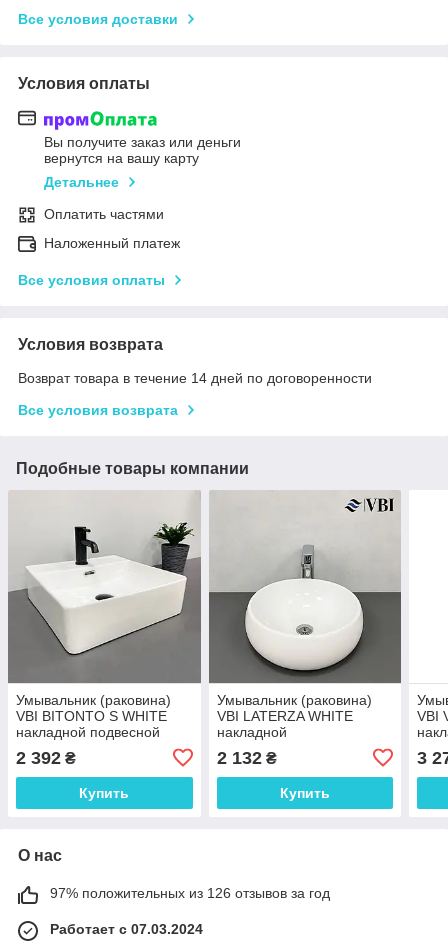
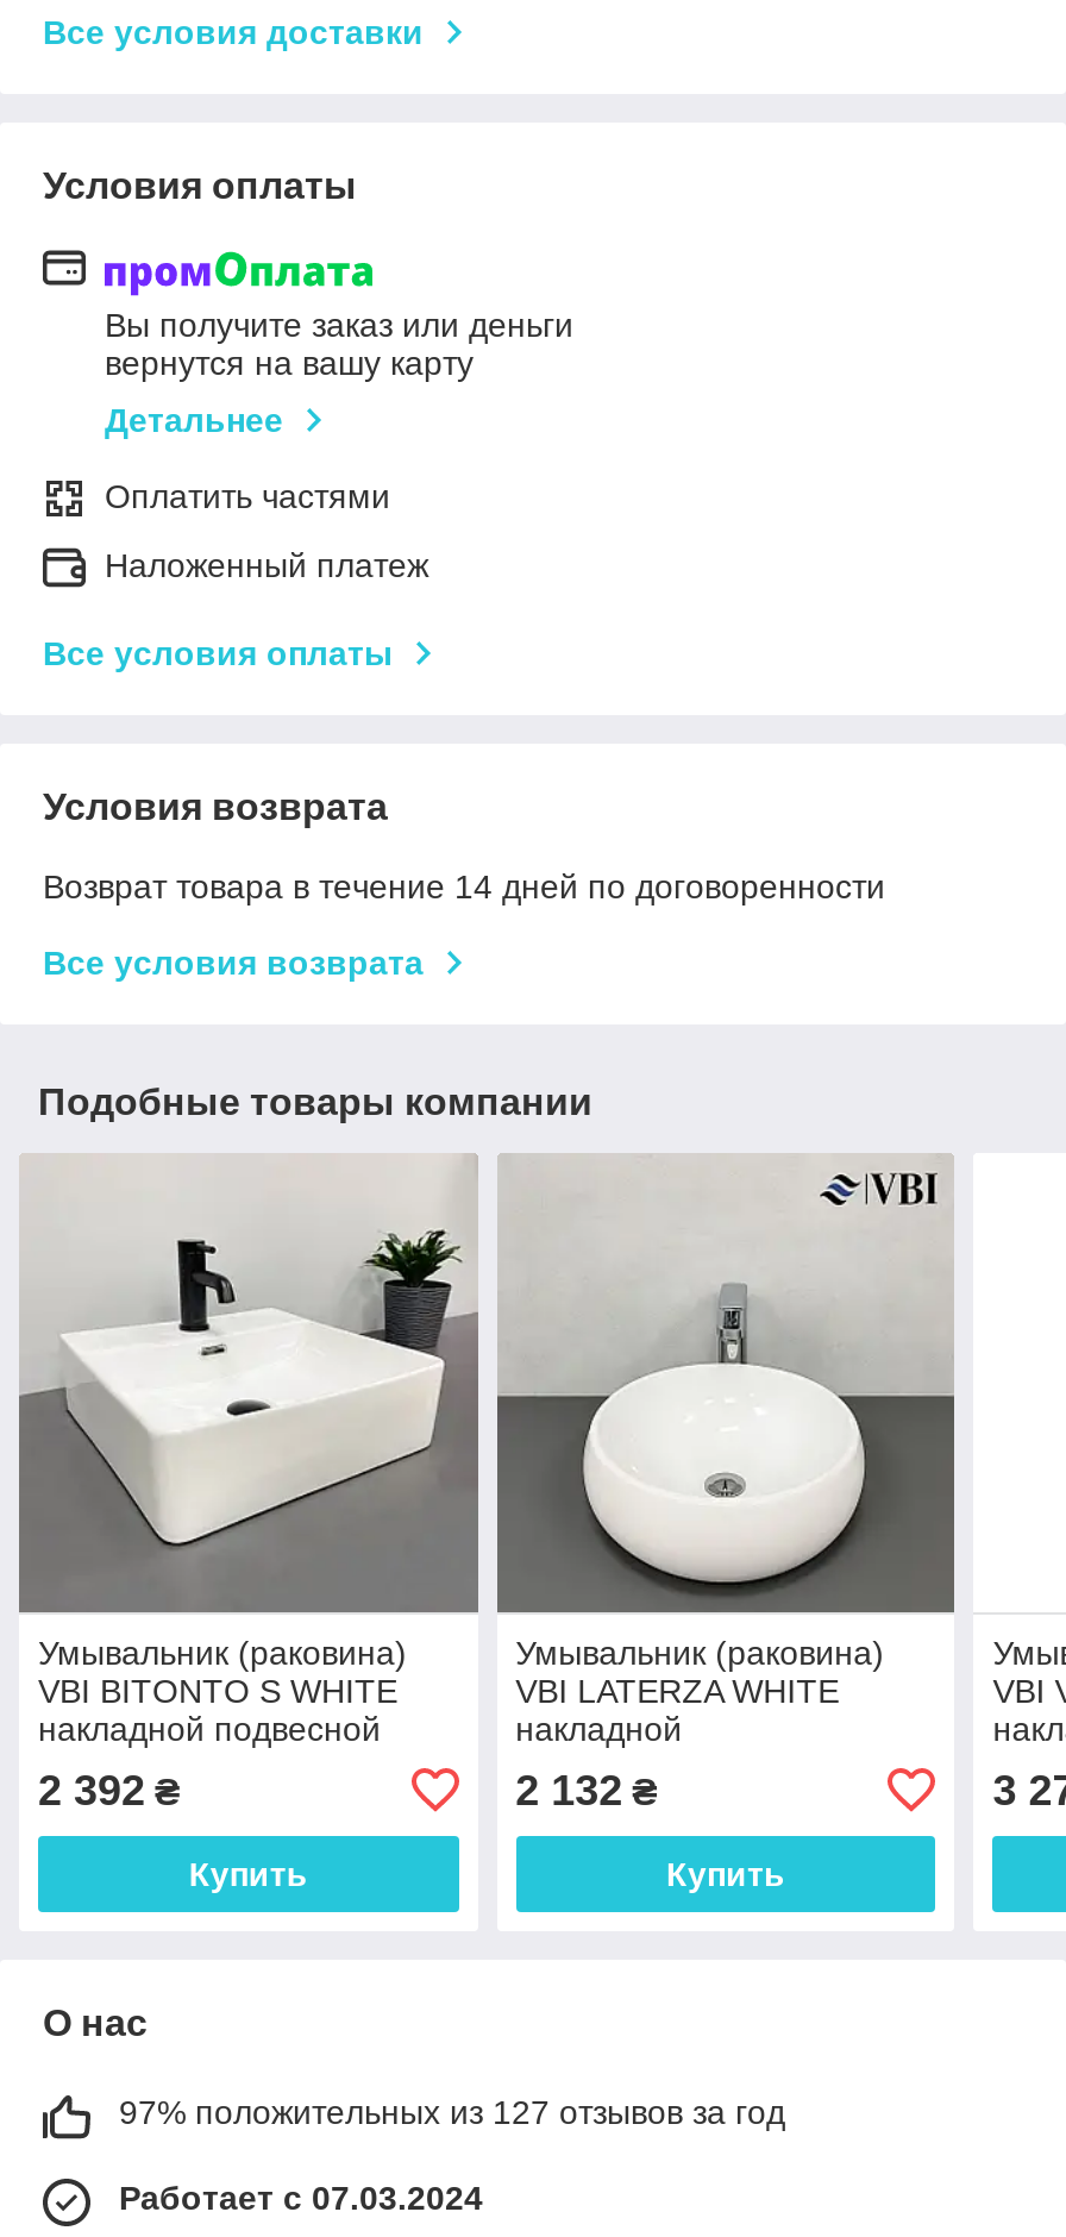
[50,884,330,900] 97% положительных из 126 отзывов за год -> [119,2092,785,2130] 97% положительных из 127 отзывов за год

